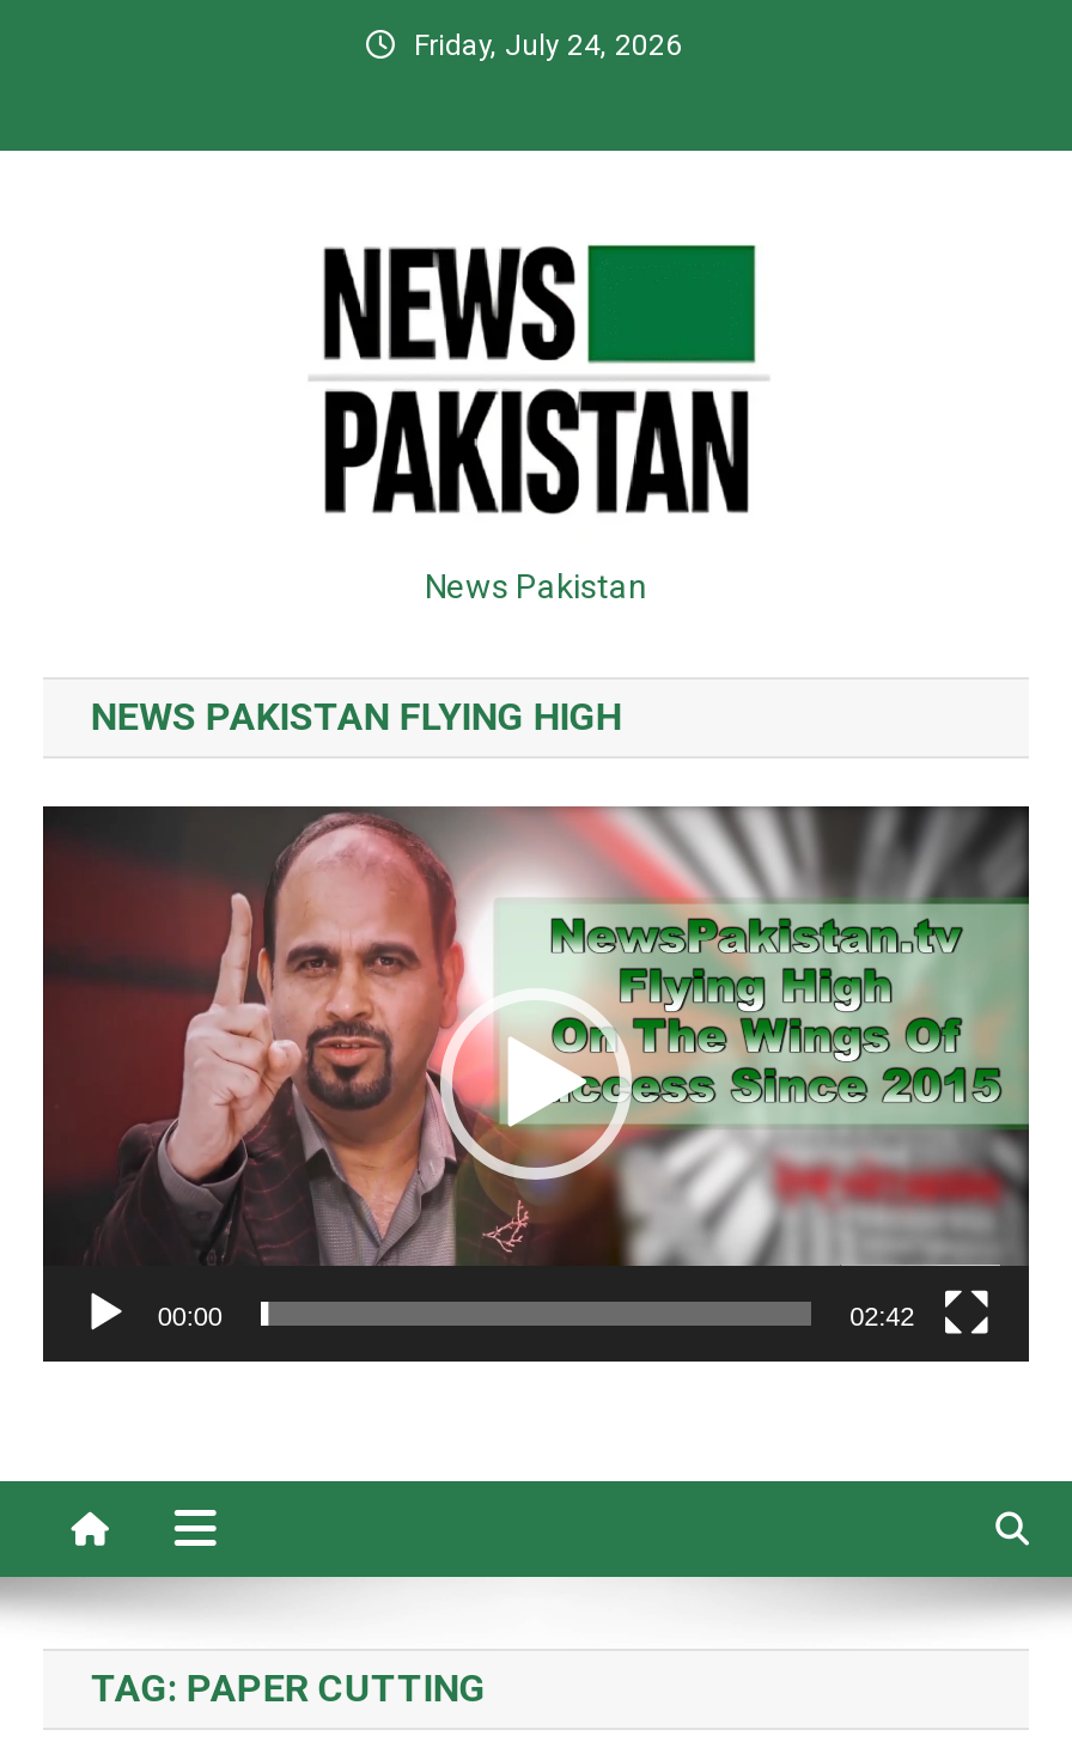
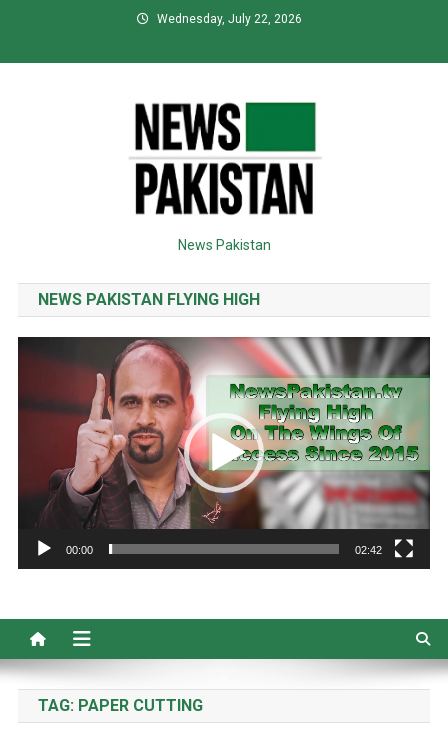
[414,29,682,62] Friday, July 24, 2026 -> [156,12,301,26] Wednesday, July 22, 2026

